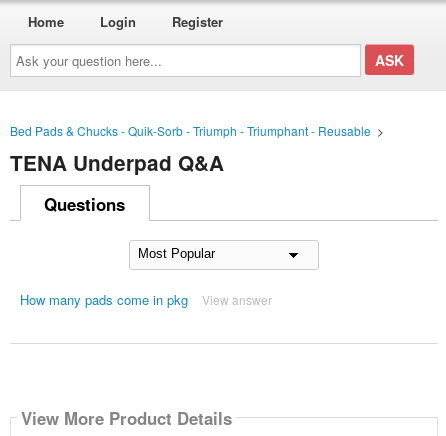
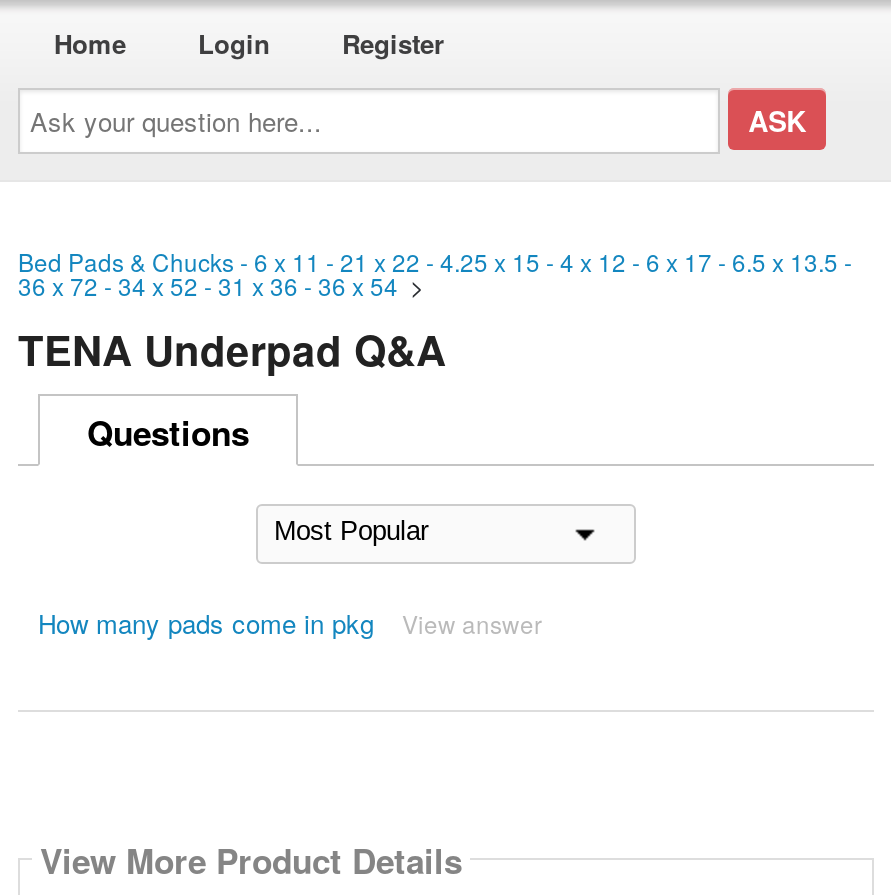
[10,122,390,139] Bed Pads & Chucks - Quik-Sorb - Triumph - Triumphant - Reusable > -> [18,244,852,302] Bed Pads & Chucks - 6 x 11 - 21 x 22 - 4.25 x 15 - 4 x 12 - 6 x 17 - 6.5 x 13.5 - | 36 x 72 - 34 x 52 - 31 x 36 - 36 x 54>

